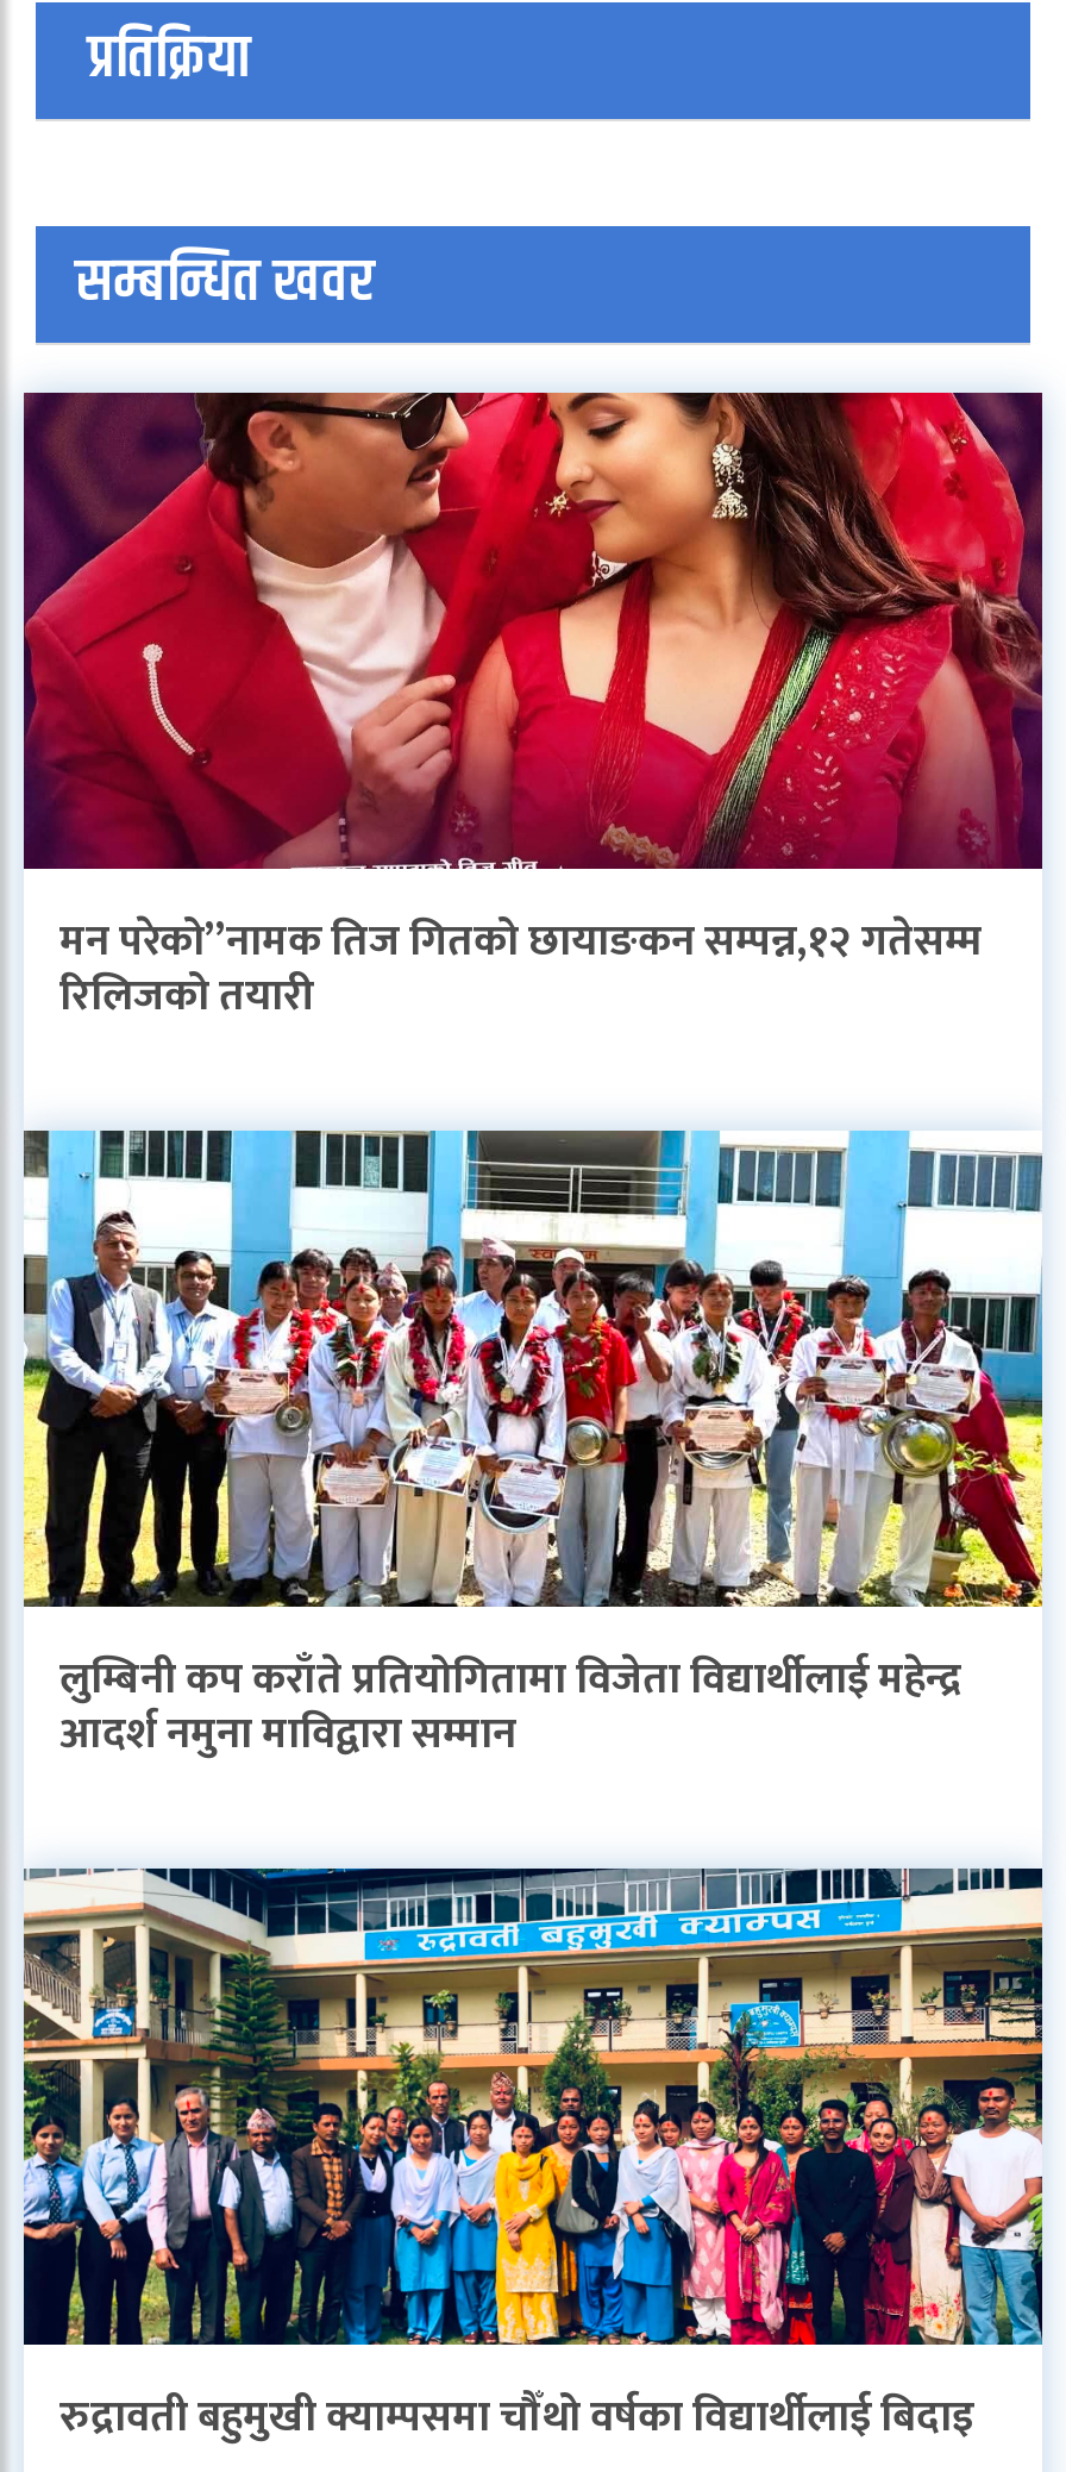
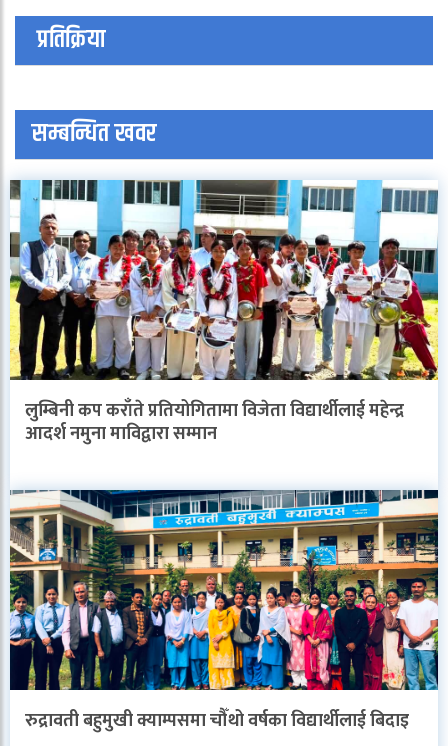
[21,389,1045,1032] [image] | मन परेको”नामक तिज गितको छायाङकन सम्पन्न,१२ गतेसम्म | रिलिजको तयारी -> none

